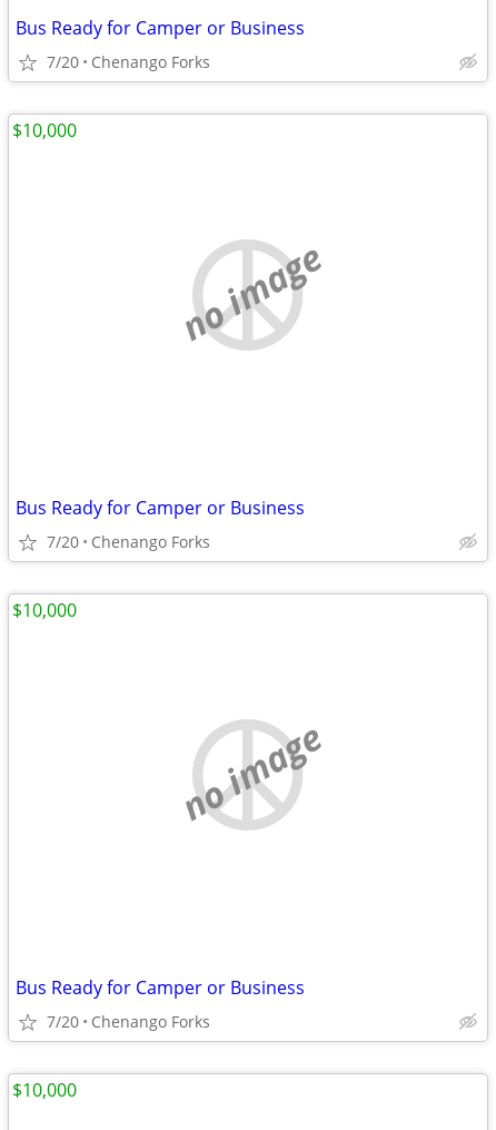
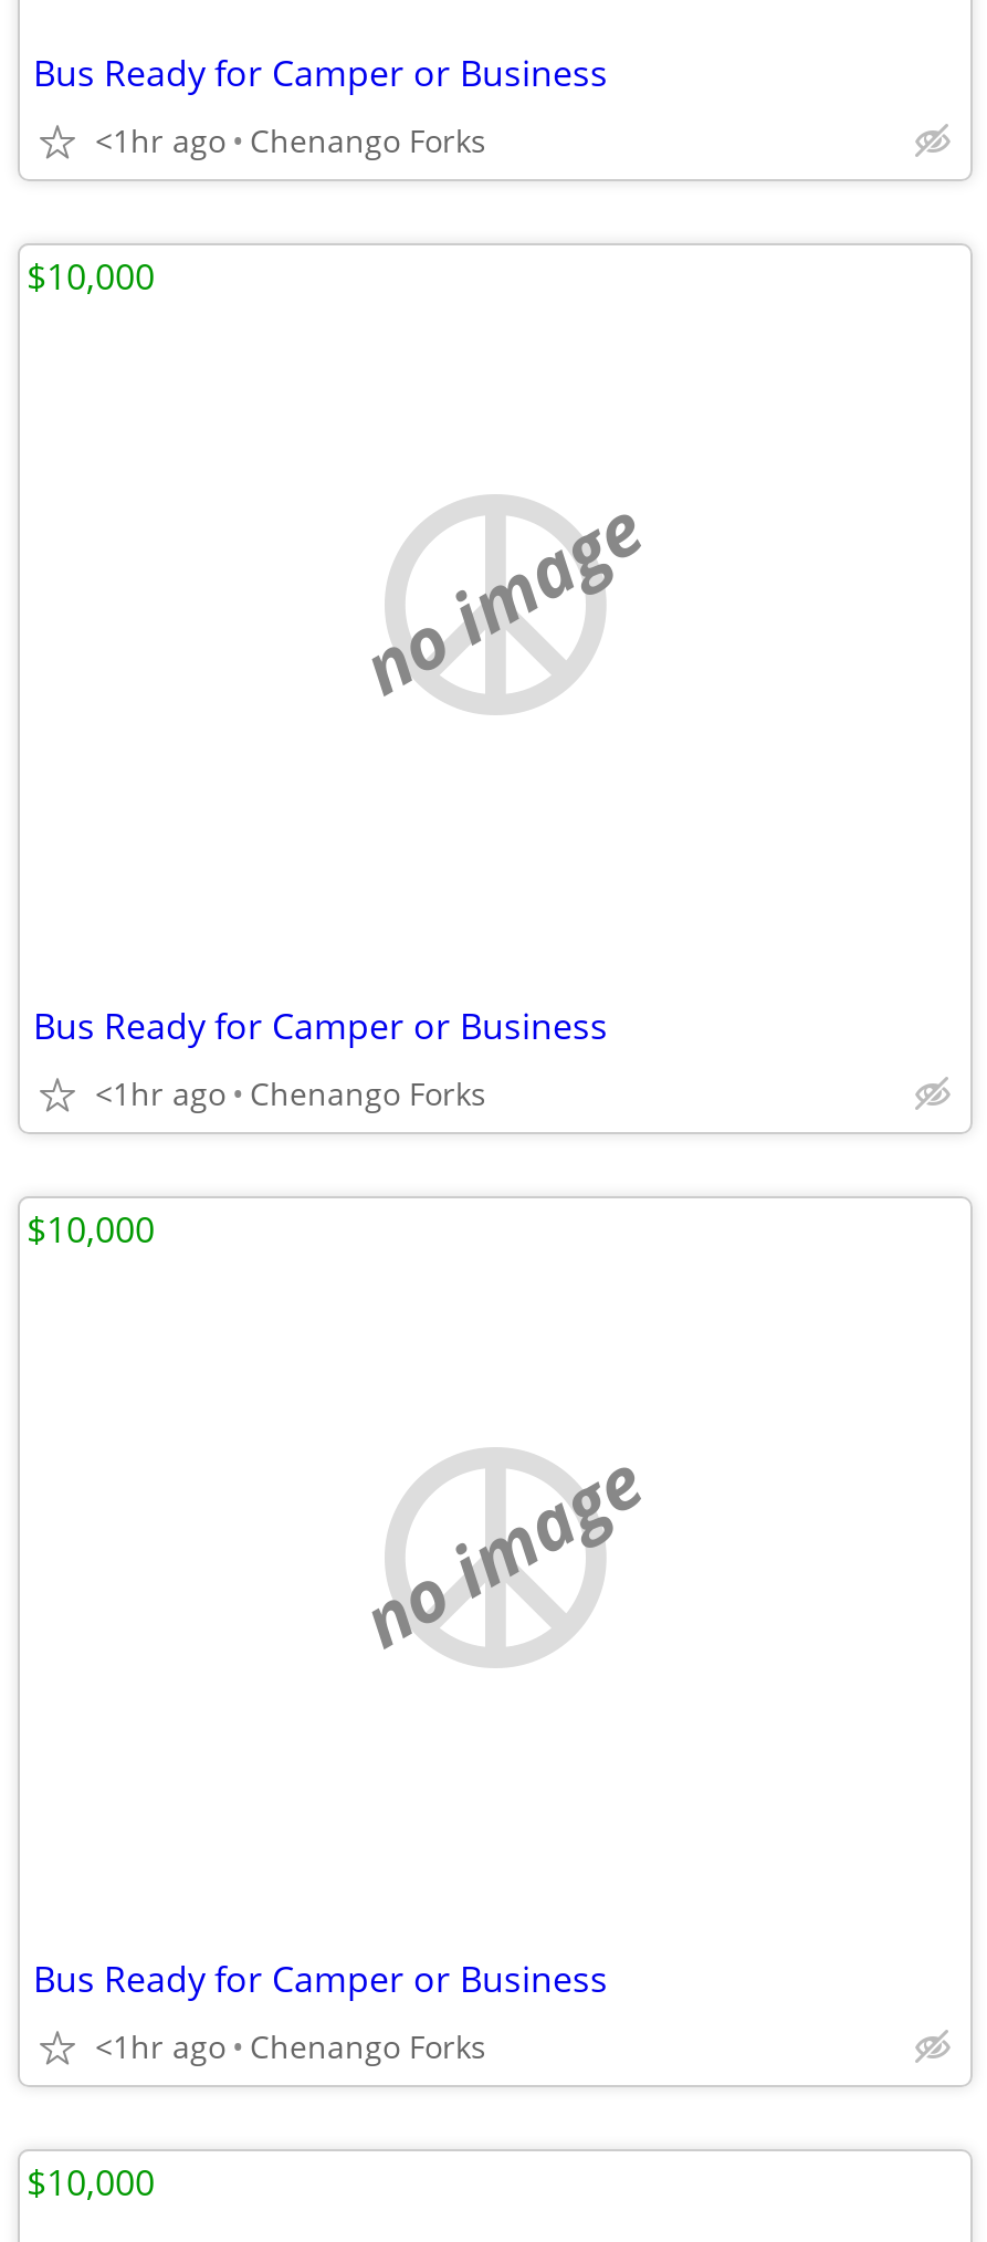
[47,51,210,72] 7/20 Chenango Forks -> [95,119,486,161] <1hr ago Chenango Forks
[47,531,210,552] 7/20 Chenango Forks -> [95,1072,486,1114] <1hr ago Chenango Forks
[47,1011,210,1032] 7/20 Chenango Forks -> [95,2025,486,2067] <1hr ago Chenango Forks

